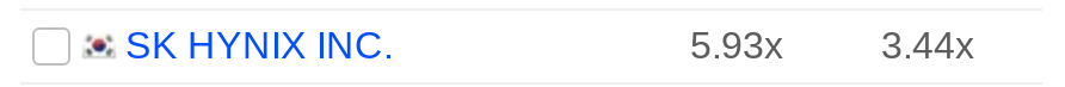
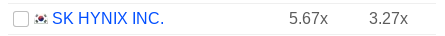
[690,25,974,66] 5.93x | 3.44x -> [288,10,407,27] 5.67x | 3.27x

